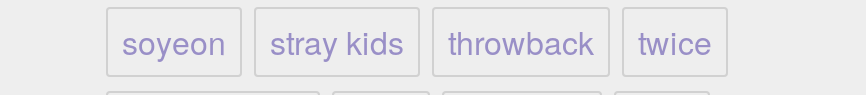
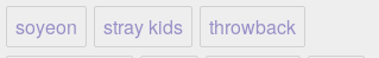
[638,19,712,65] twice -> none

